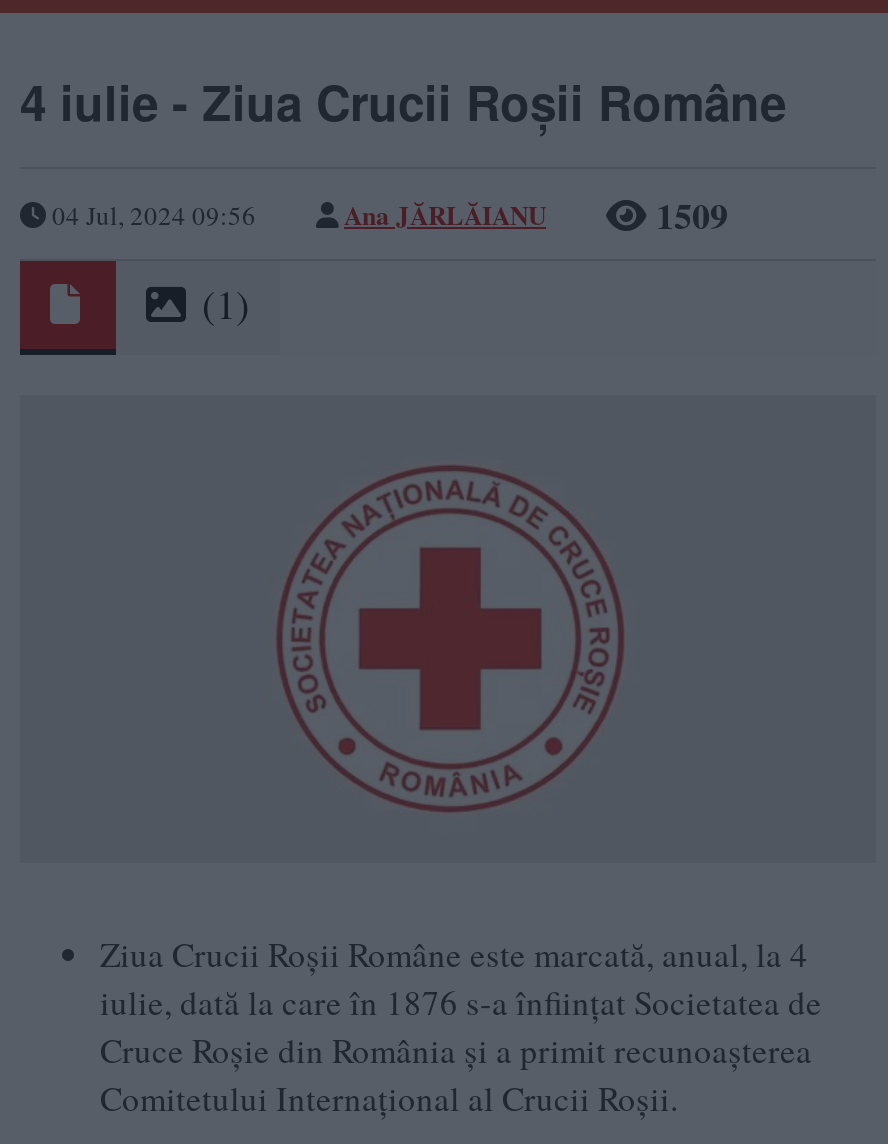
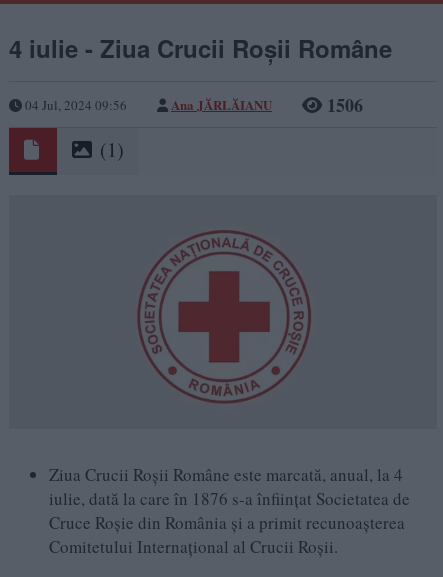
[646,188,728,240] 1509 -> [322,91,363,117] 1506

